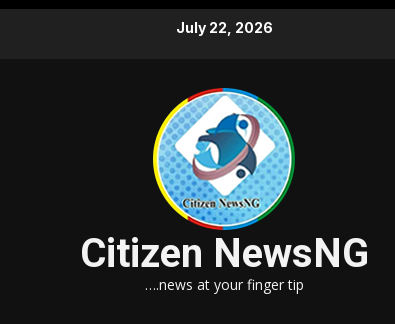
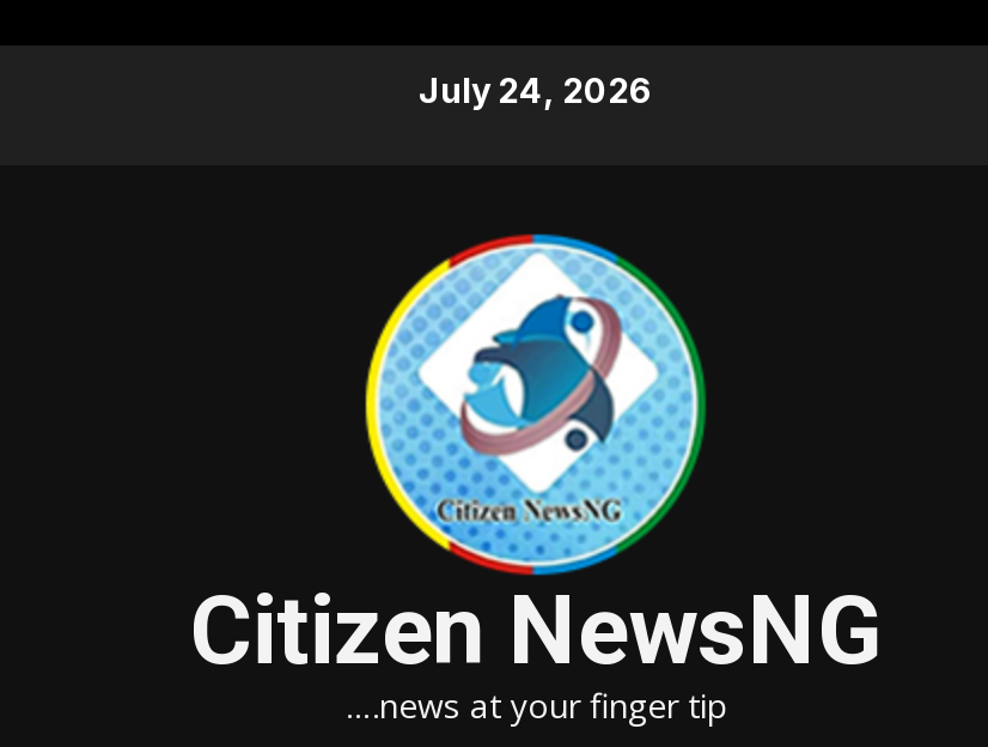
[175,18,272,35] July 22, 2026 -> [419,68,653,109] July 24, 2026

